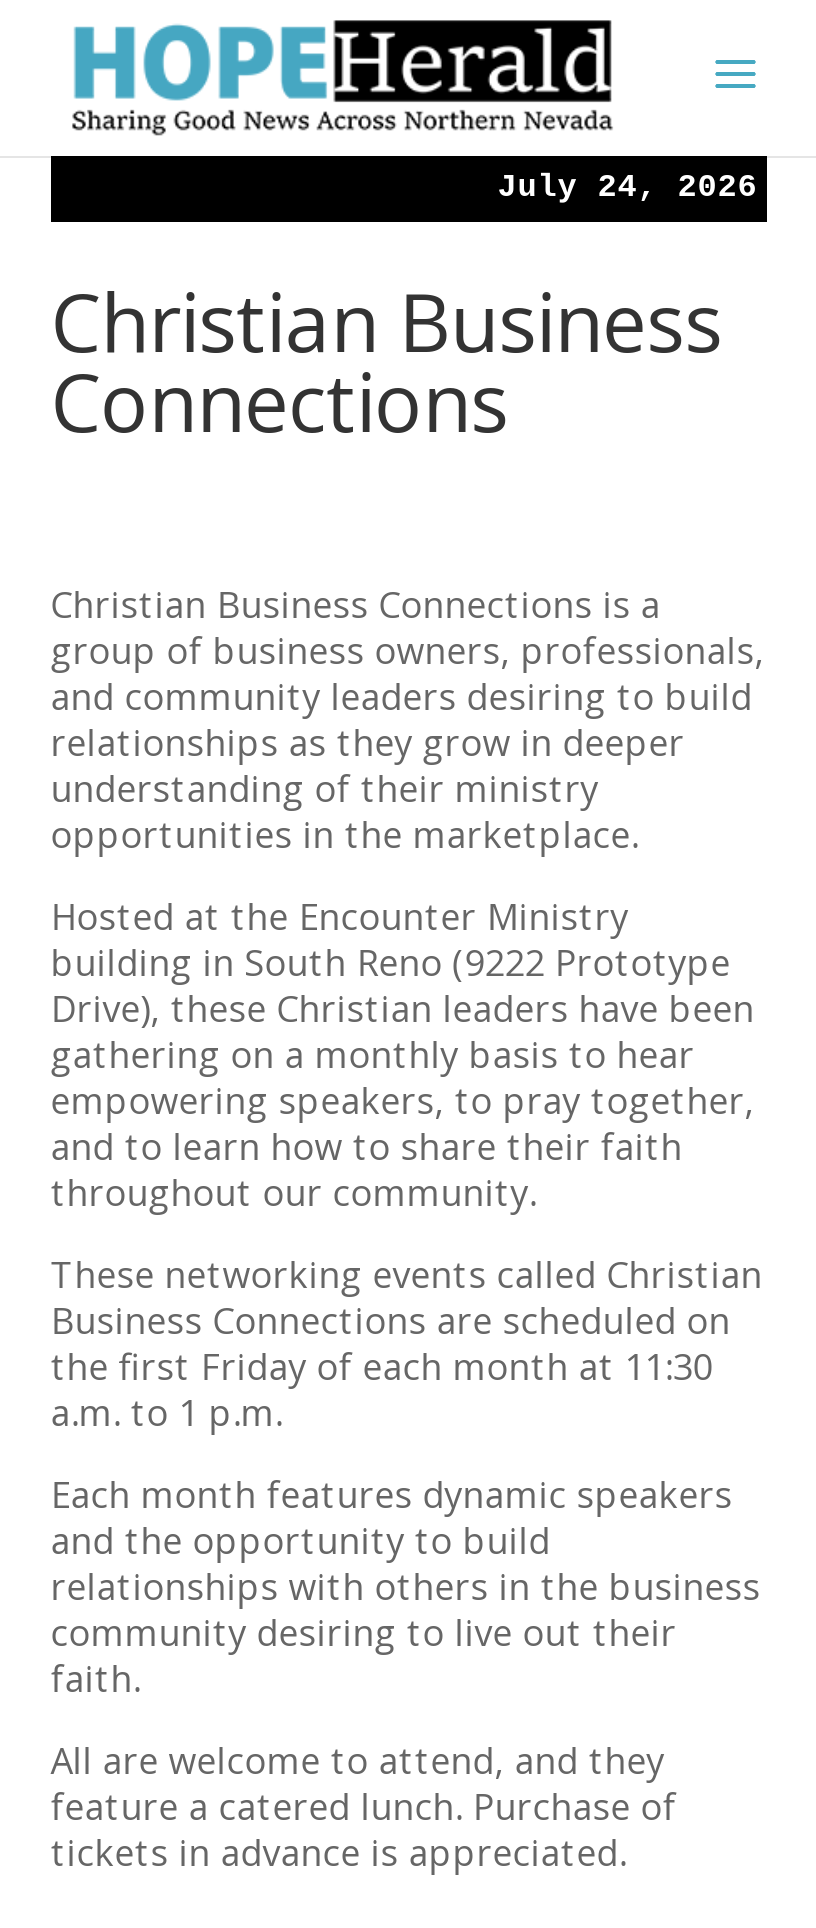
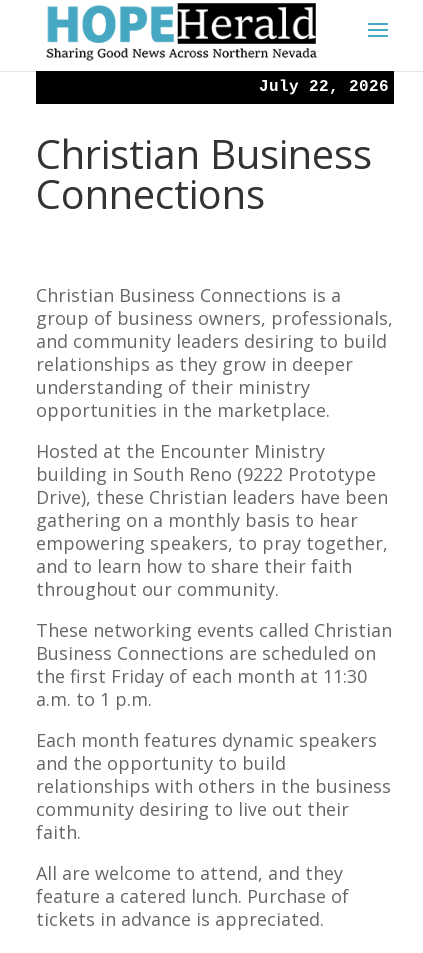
[497,170,757,206] July 24, 2026 -> [259,78,389,96] July 22, 2026

